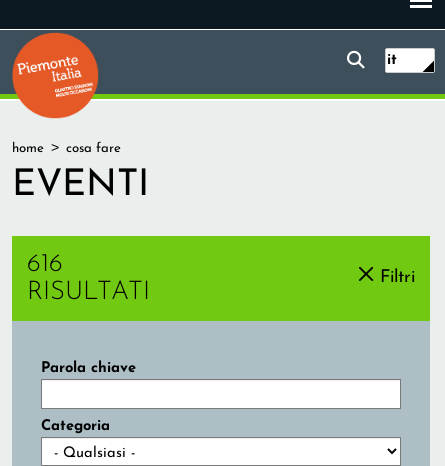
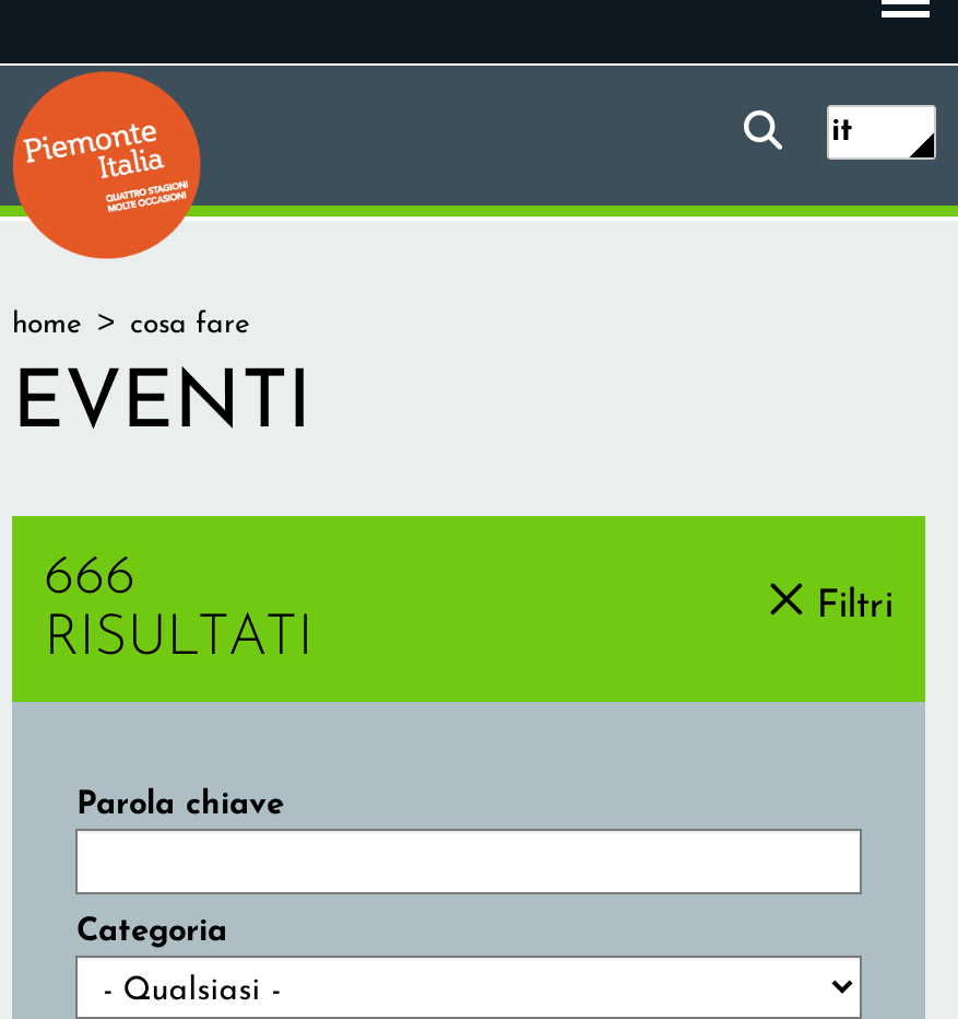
[27,252,63,277] 616 -> [44,550,136,605] 666

